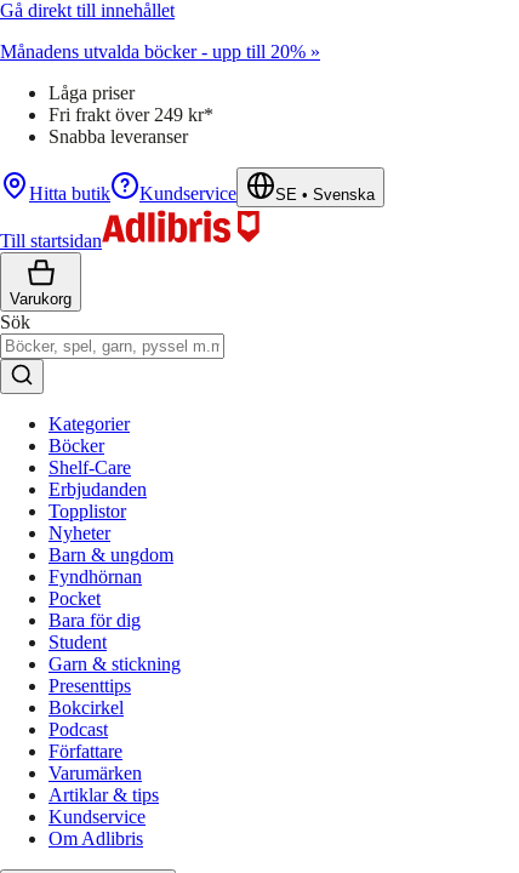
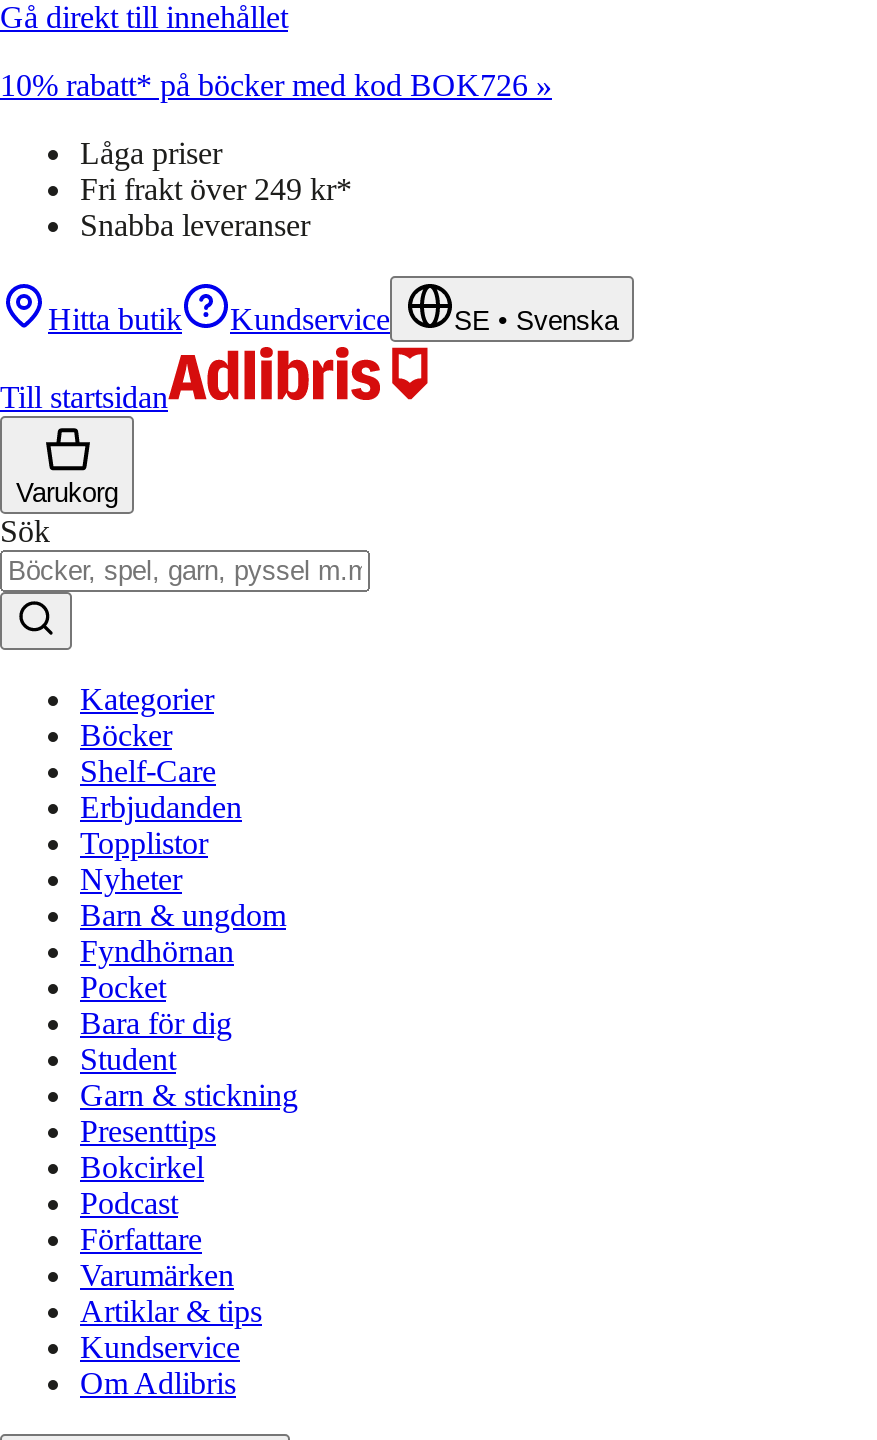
[0,41,320,62] Månadens utvalda böcker - upp till 20% » -> [0,68,552,102] 10% rabatt* på böcker med kod BOK726 »

